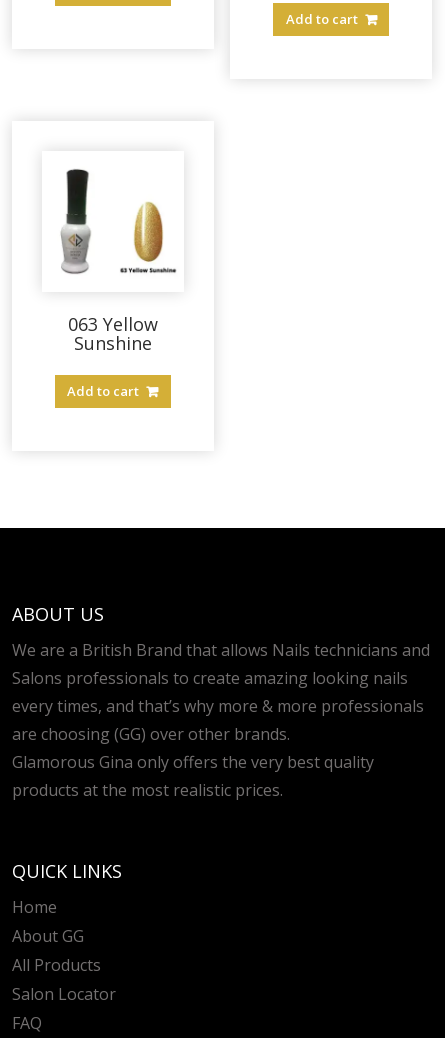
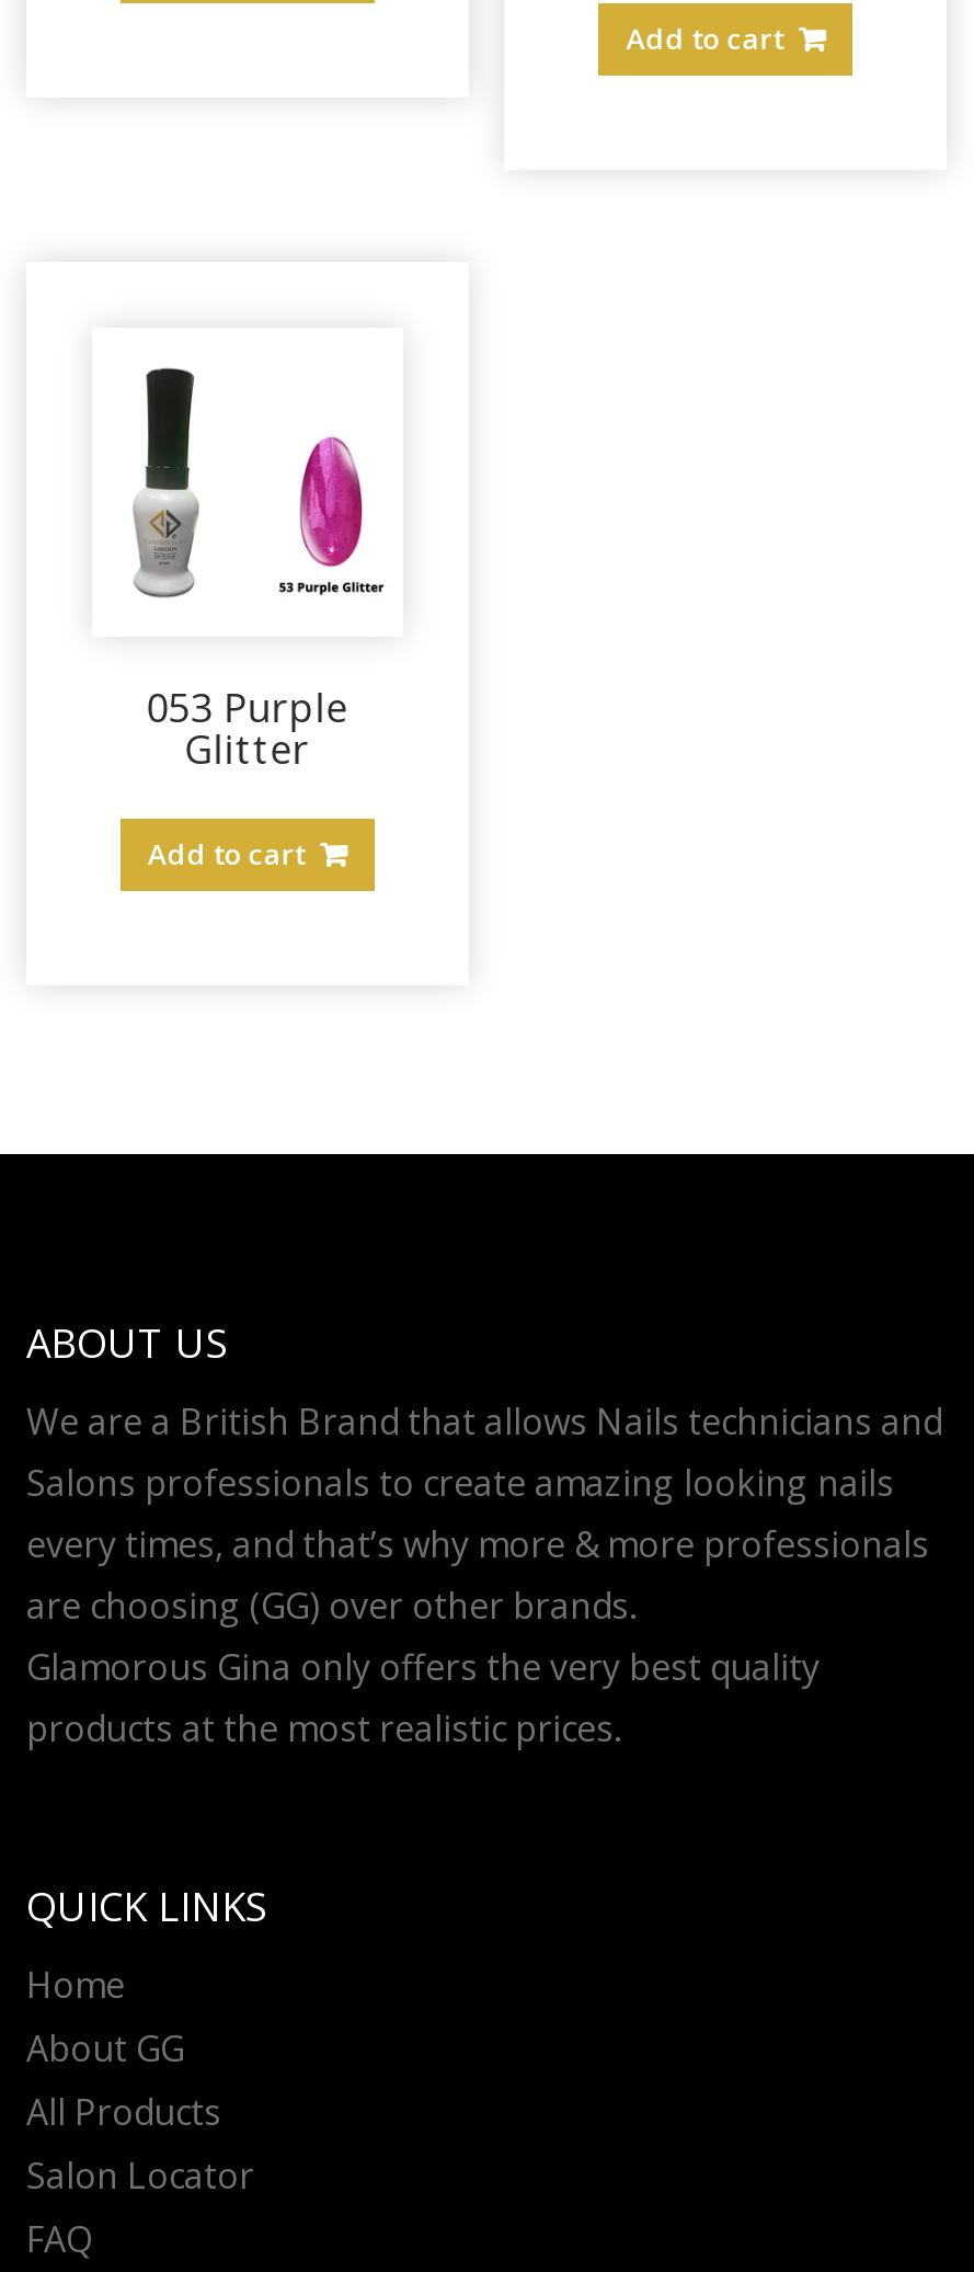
[120,201,165,273] [image] -> [294,435,364,593] [image]
[68,312,158,355] 063 Yellow | Sunshine -> [146,681,348,775] 053 Purple | Glitter

